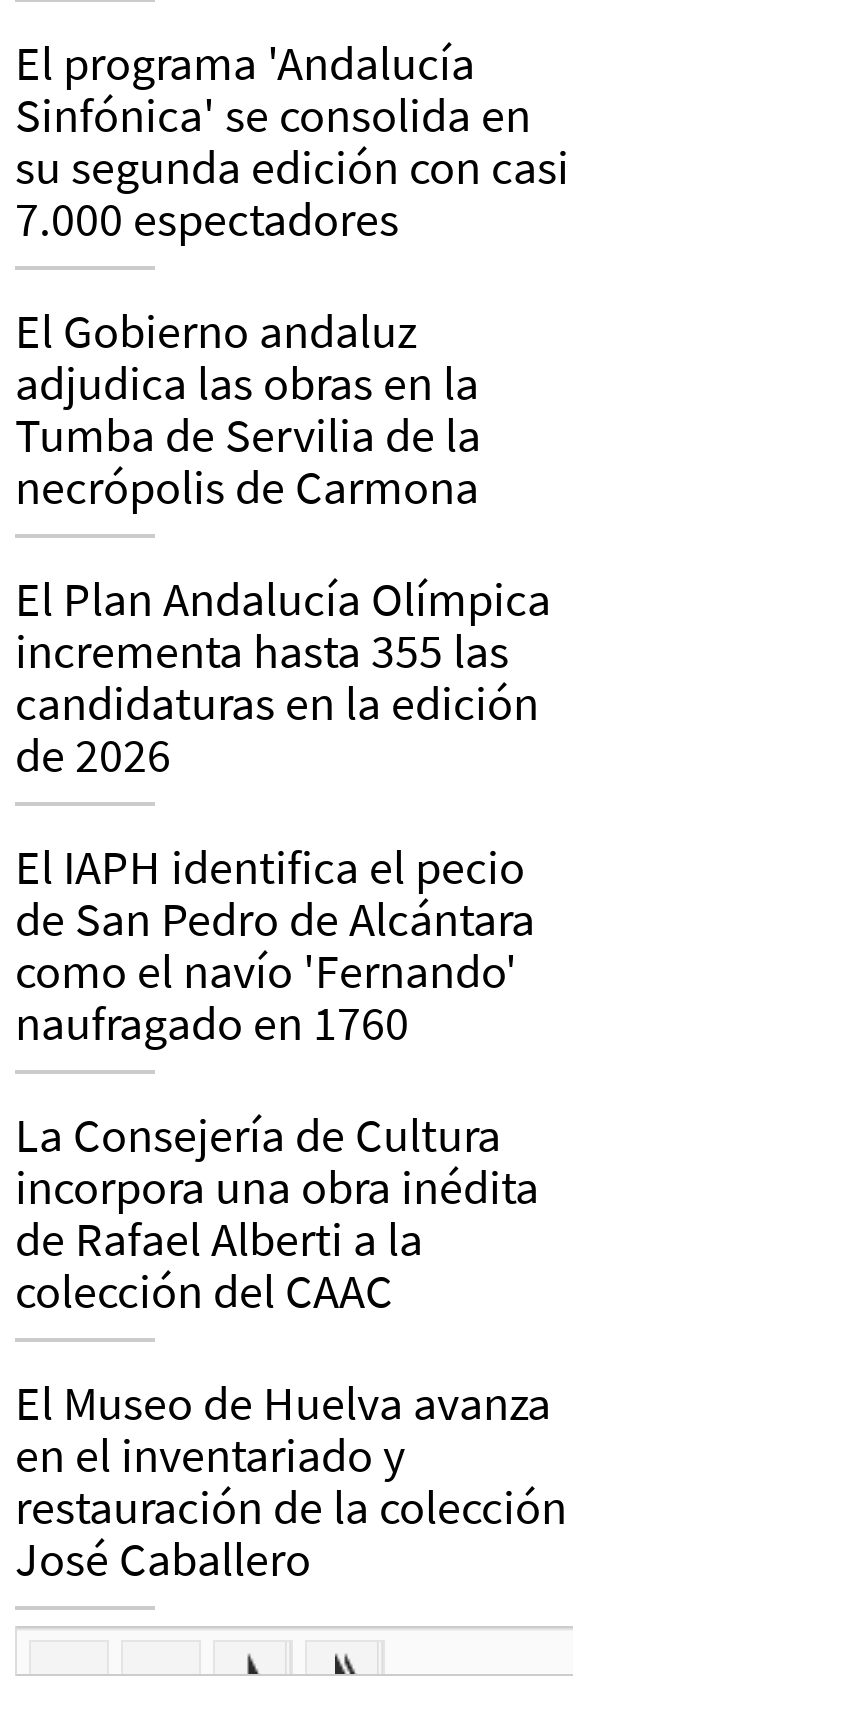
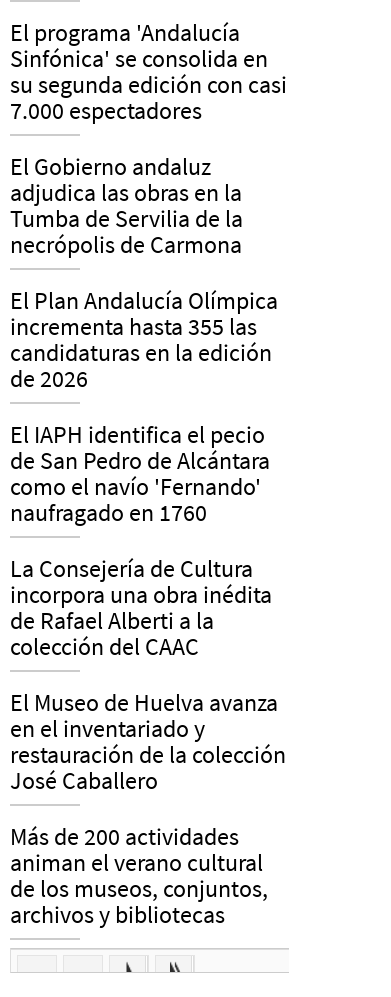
none -> [10,821,268,930] Más de 200 actividades | animan el verano cultural | de los museos, conjuntos, | archivos y bibliotecas

